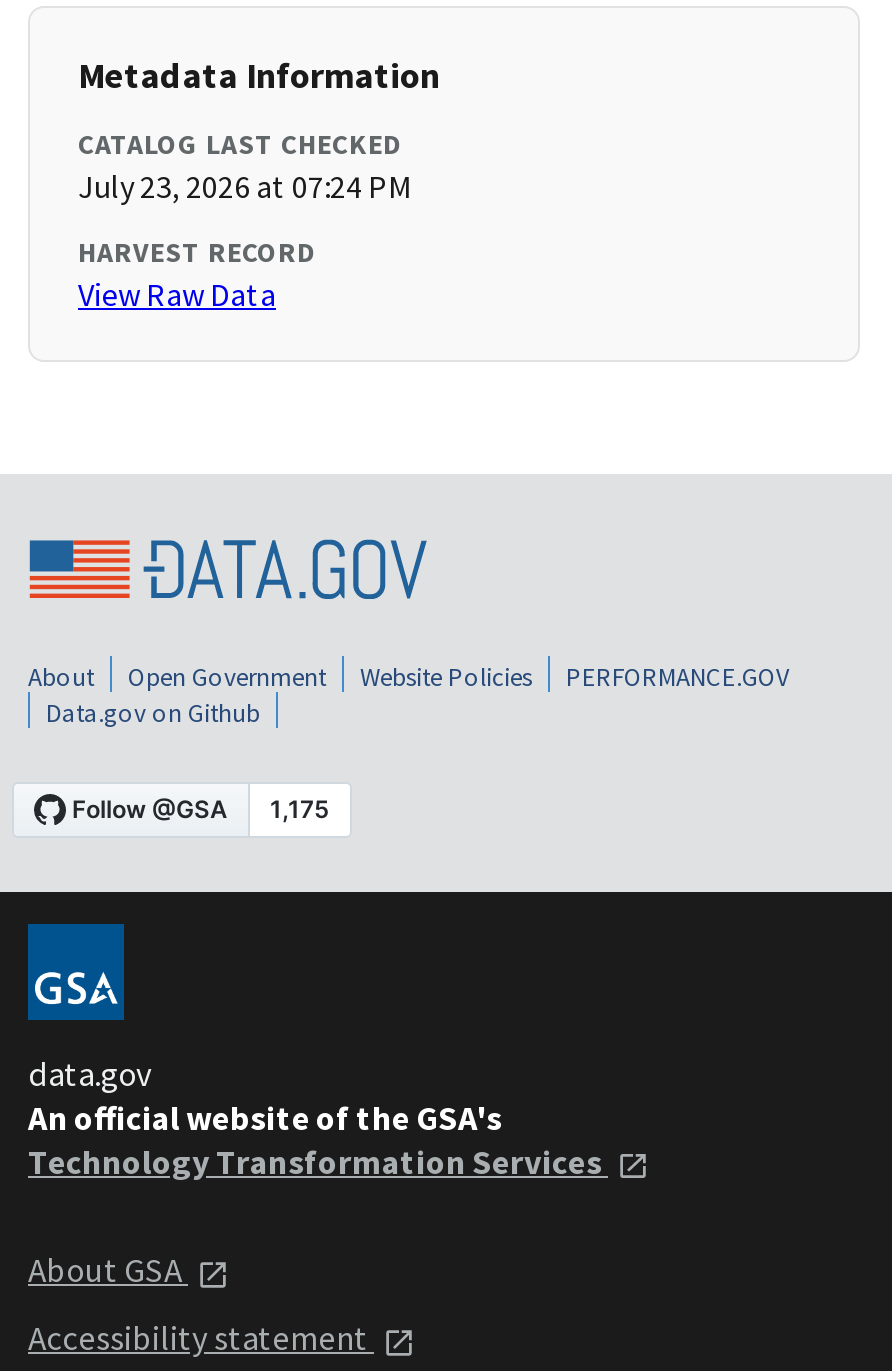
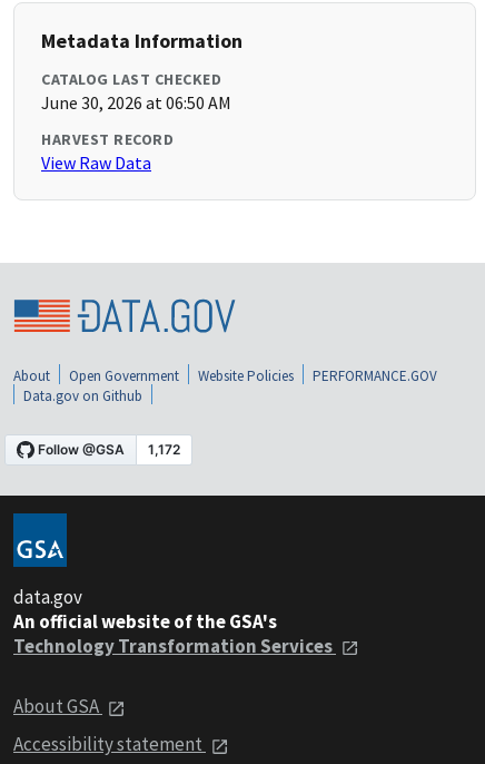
[78,167,412,207] July 23, 2026 at 07:24 PM -> [41,92,231,114] June 30, 2026 at 06:50 AM

